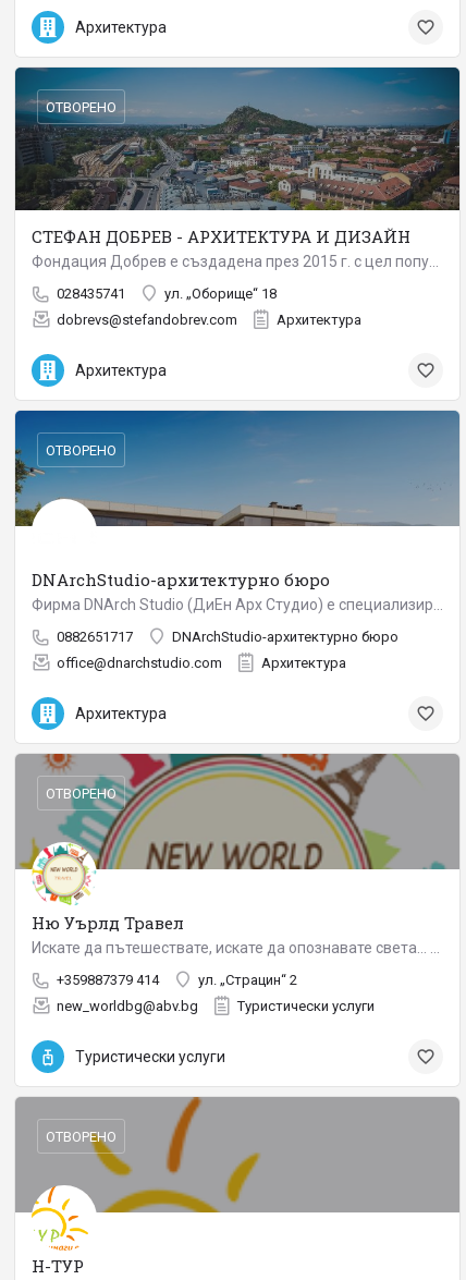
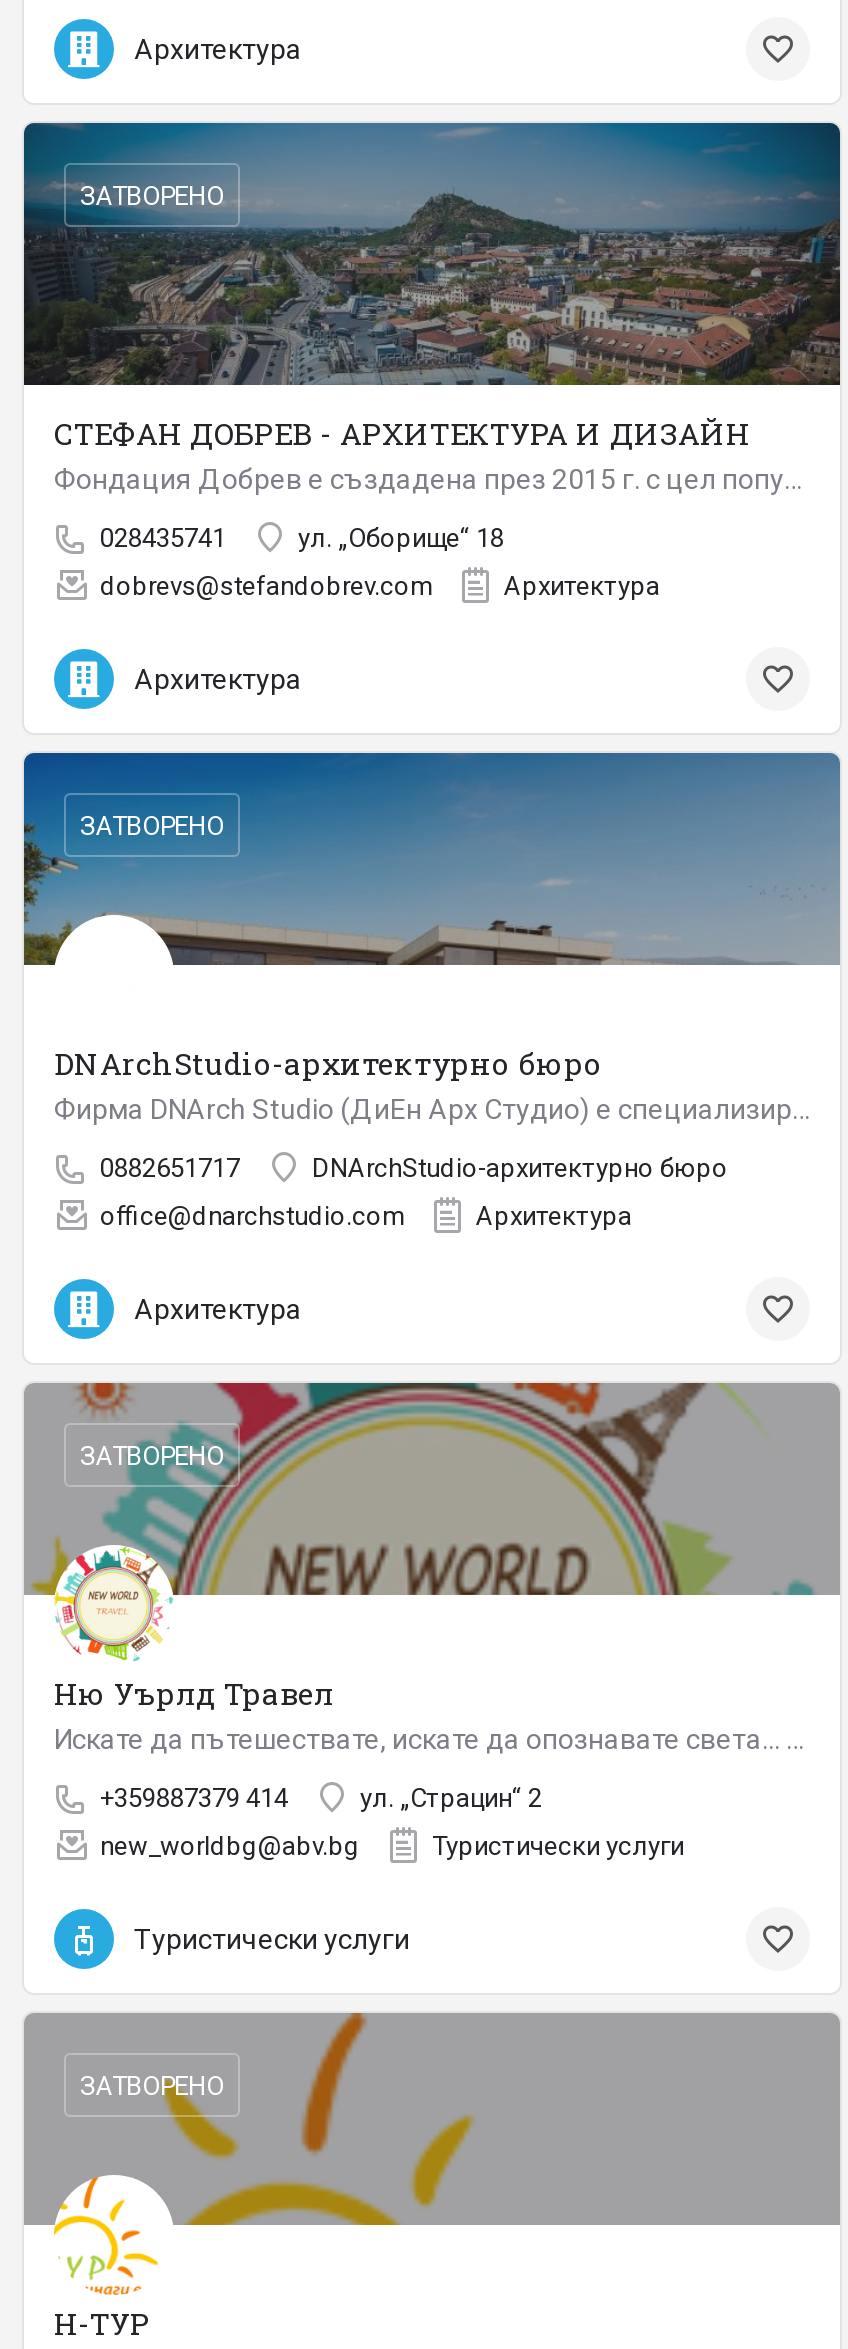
[46,99,116,115] ОТВОРЕНО -> [80,180,224,210] ЗАТВОРЕНО
[46,442,116,458] ОТВОРЕНО -> [80,810,224,840] ЗАТВОРЕНО
[46,785,116,801] ОТВОРЕНО -> [80,1440,224,1470] ЗАТВОРЕНО
[46,1128,116,1144] ОТВОРЕНО -> [80,2070,224,2100] ЗАТВОРЕНО

